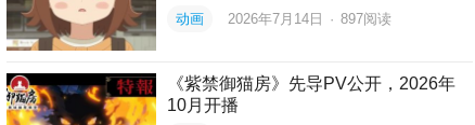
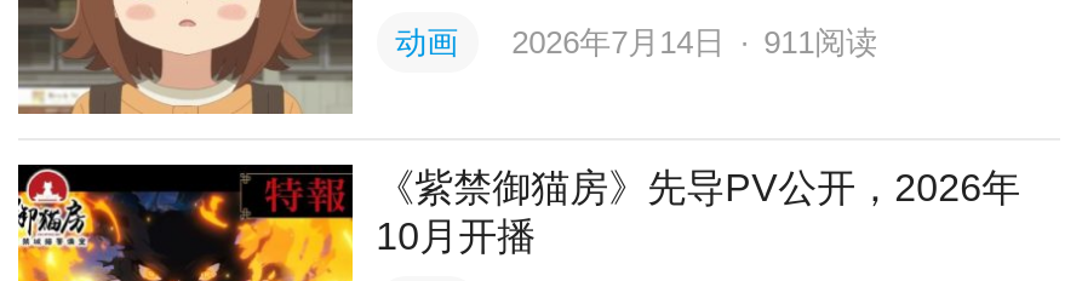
[175,11,391,27] 动画 2026年7月14日 · 897阅读 -> [395,24,877,61] 动画 2026年7月14日 · 911阅读

